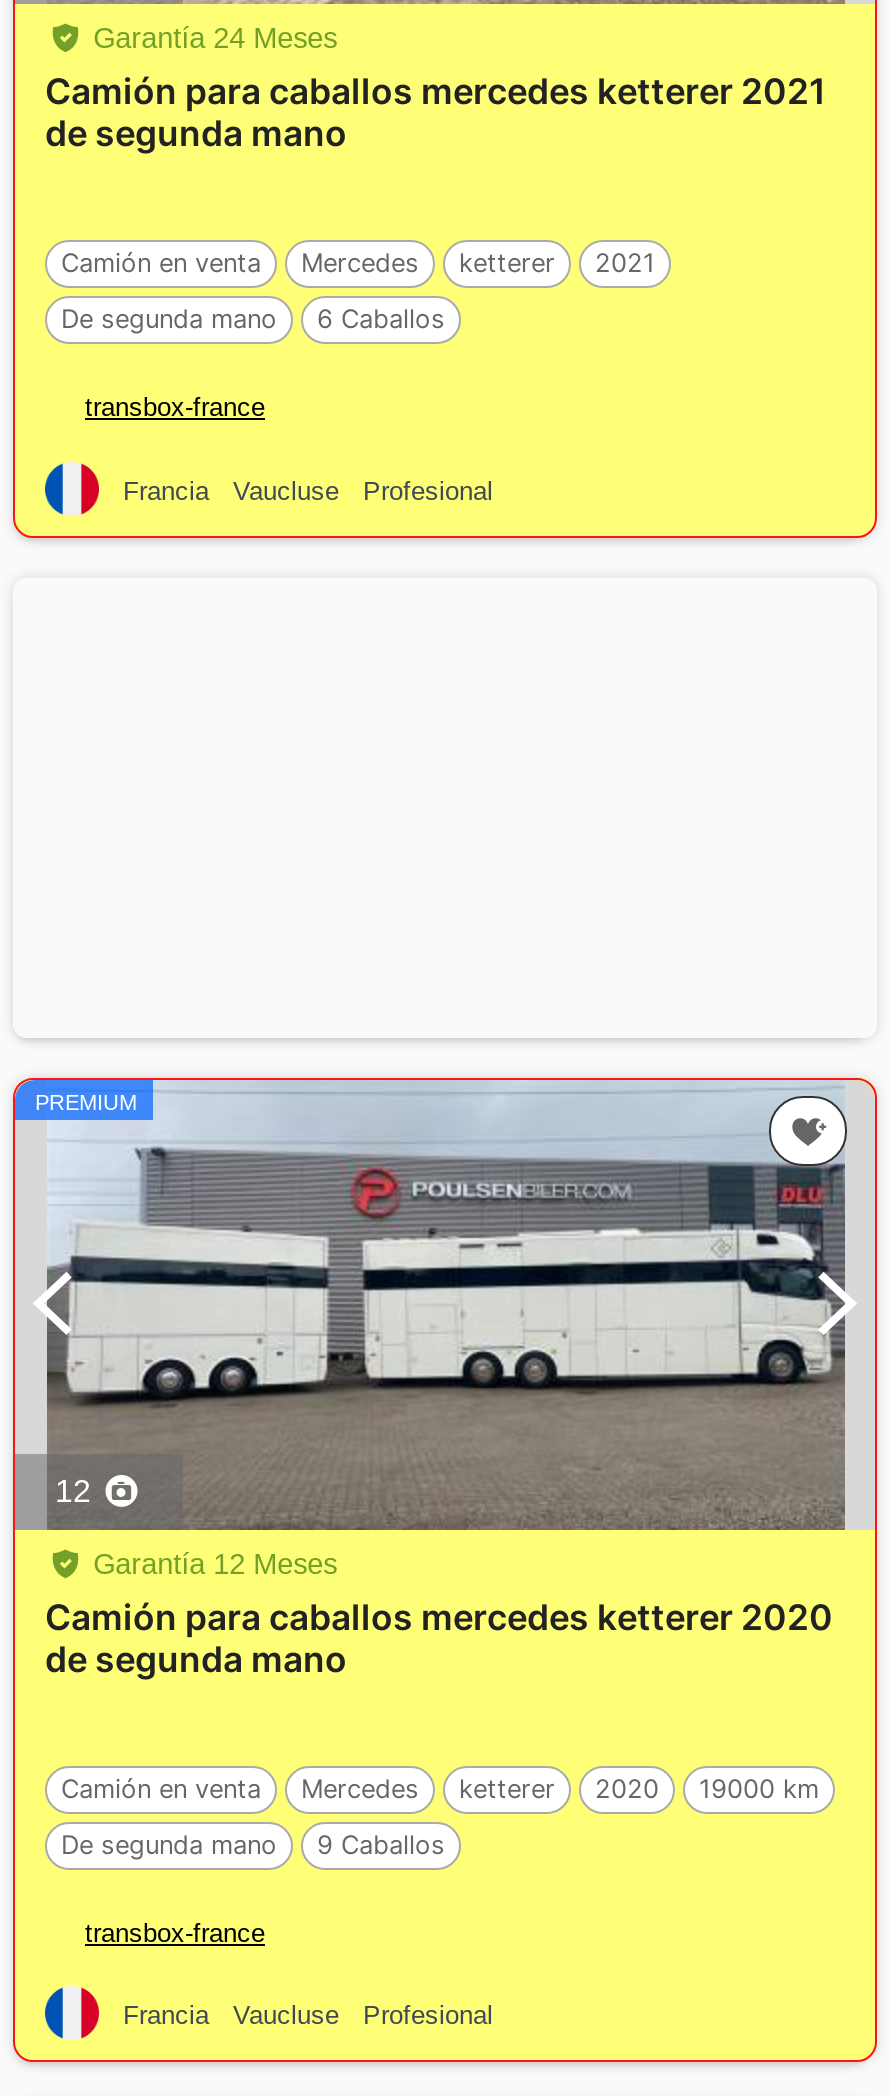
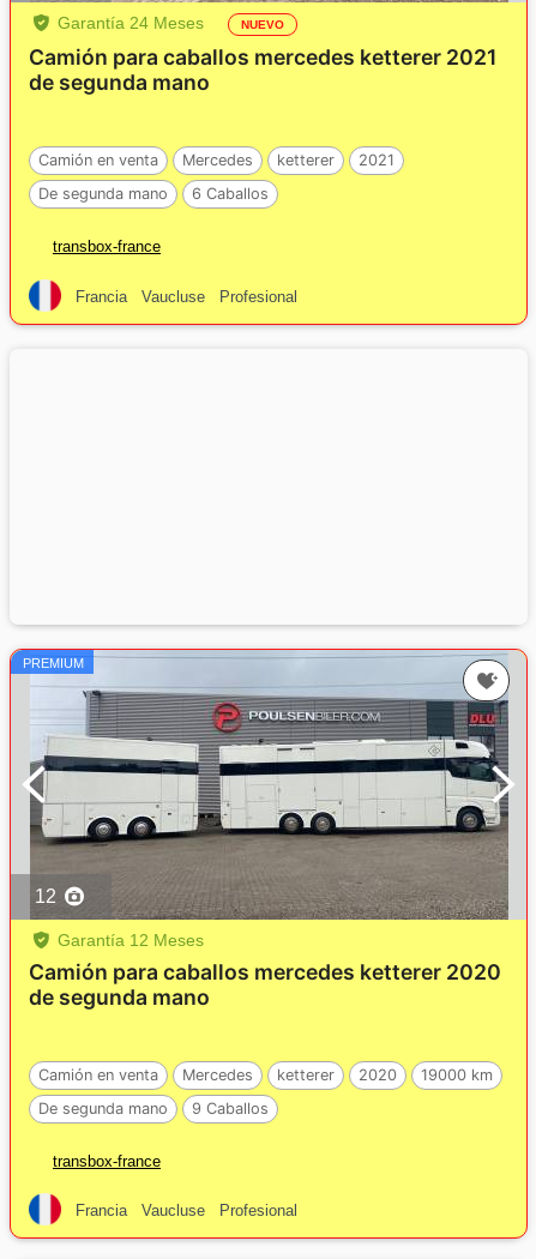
none -> [241,18,284,31] NUEVO

